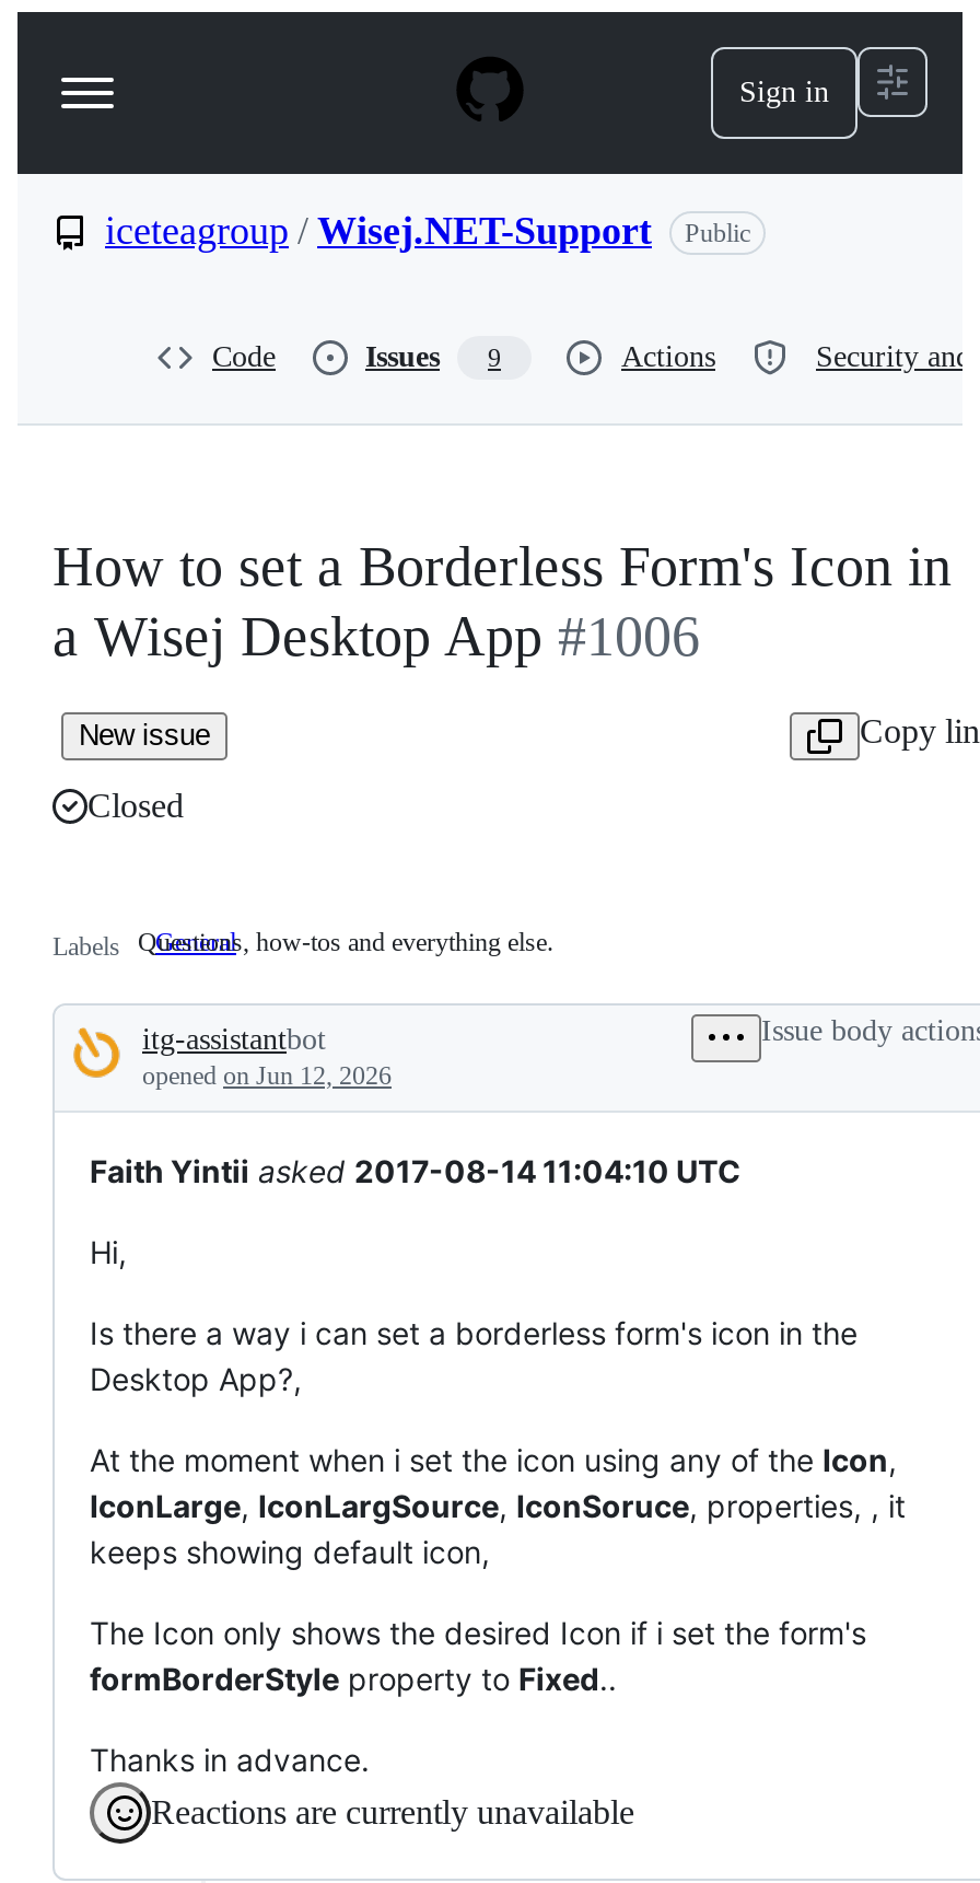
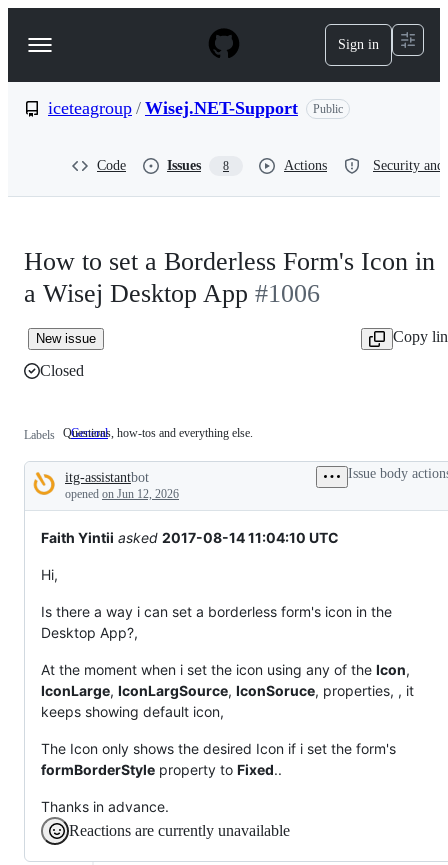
[365,340,501,373] Issues 9 -> [167,158,229,173] Issues 8

